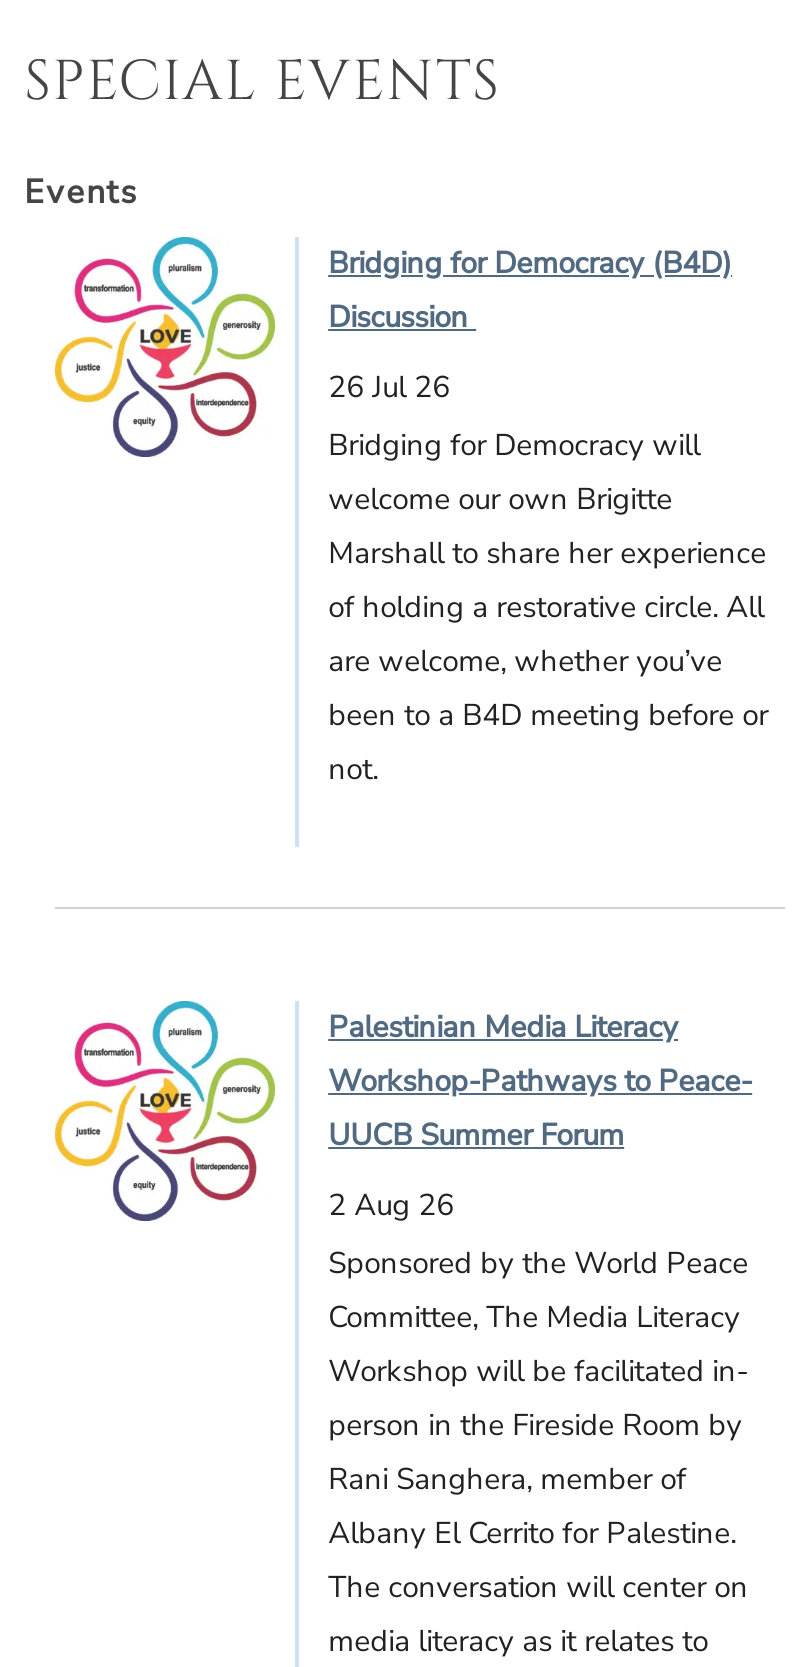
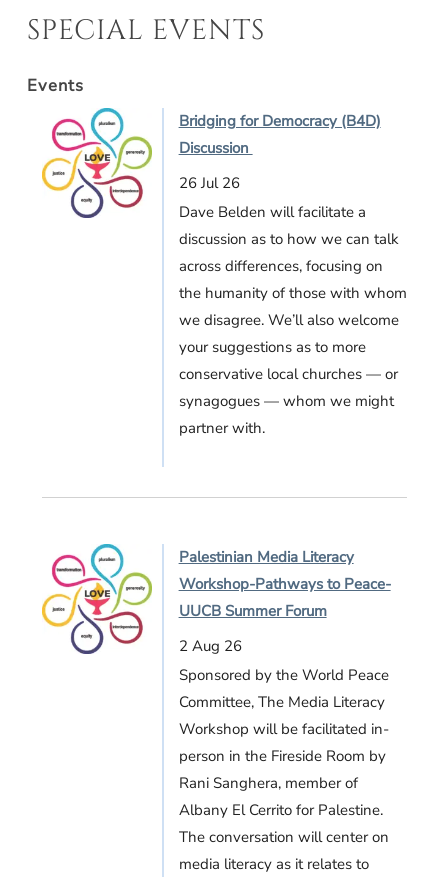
[328,424,768,788] Bridging for Democracy will | welcome our own Brigitte | Marshall to share her experience | of holding a restorative circle. All | are welcome, whether you’ve | been to a B4D meeting before or | not. -> [179,201,407,437] Dave Belden will facilitate a | discussion as to how we can talk | across differences, focusing on | the humanity of those with whom | we disagree. We’ll also welcome | your suggestions as to more | conservative local churches — or | synagogues — whom we might | partner with.

